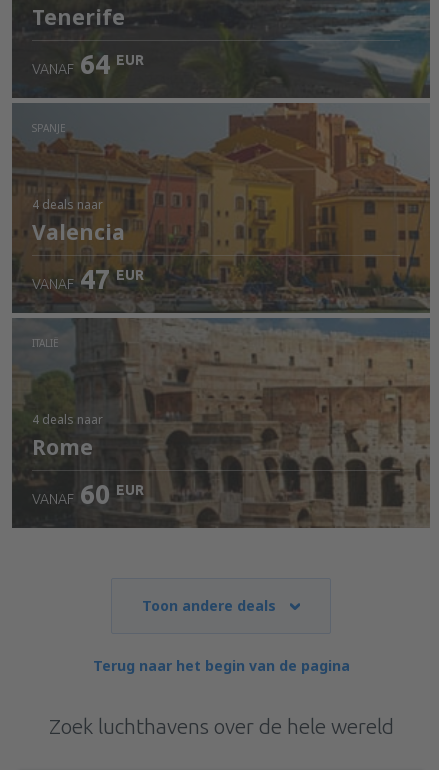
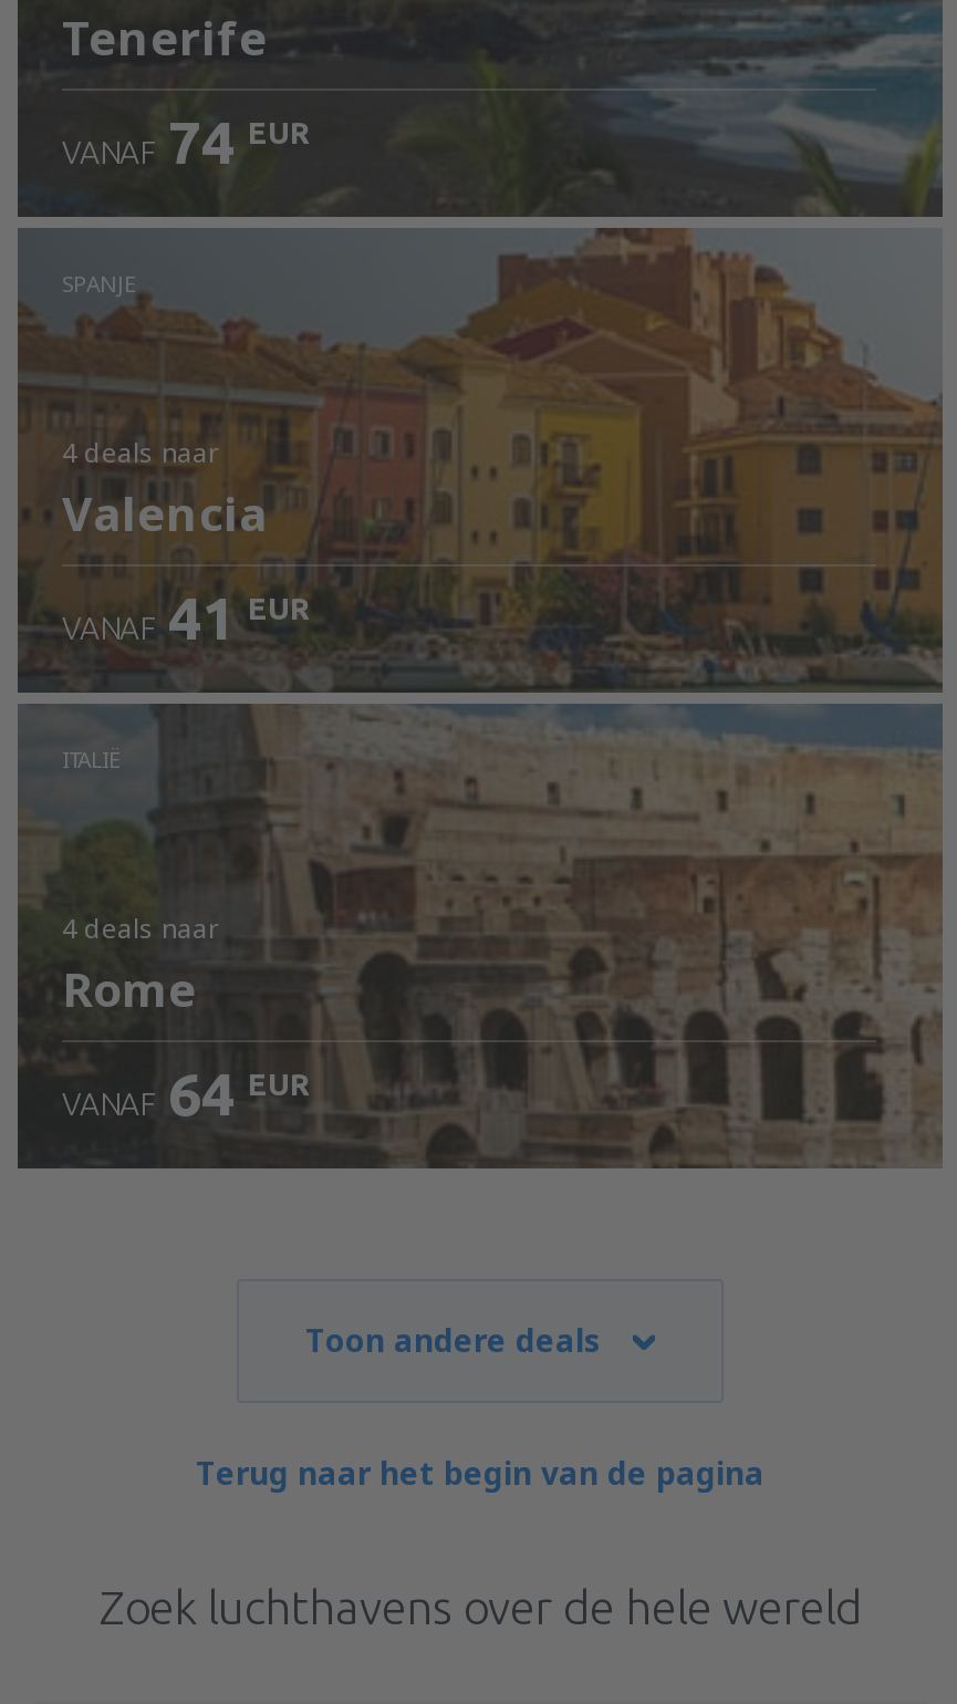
[32,49,144,79] VANAF 64 EUR -> [62,108,310,175] VANAF 74 EUR
[32,264,144,294] VANAF 47 EUR -> [62,584,310,651] VANAF 41 EUR
[32,479,144,509] VANAF 60 EUR -> [62,1060,310,1126] VANAF 64 EUR

